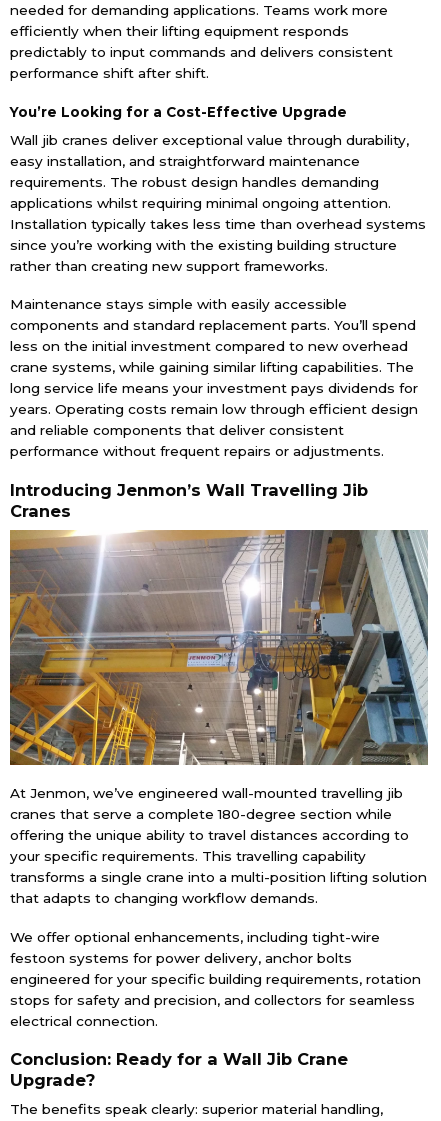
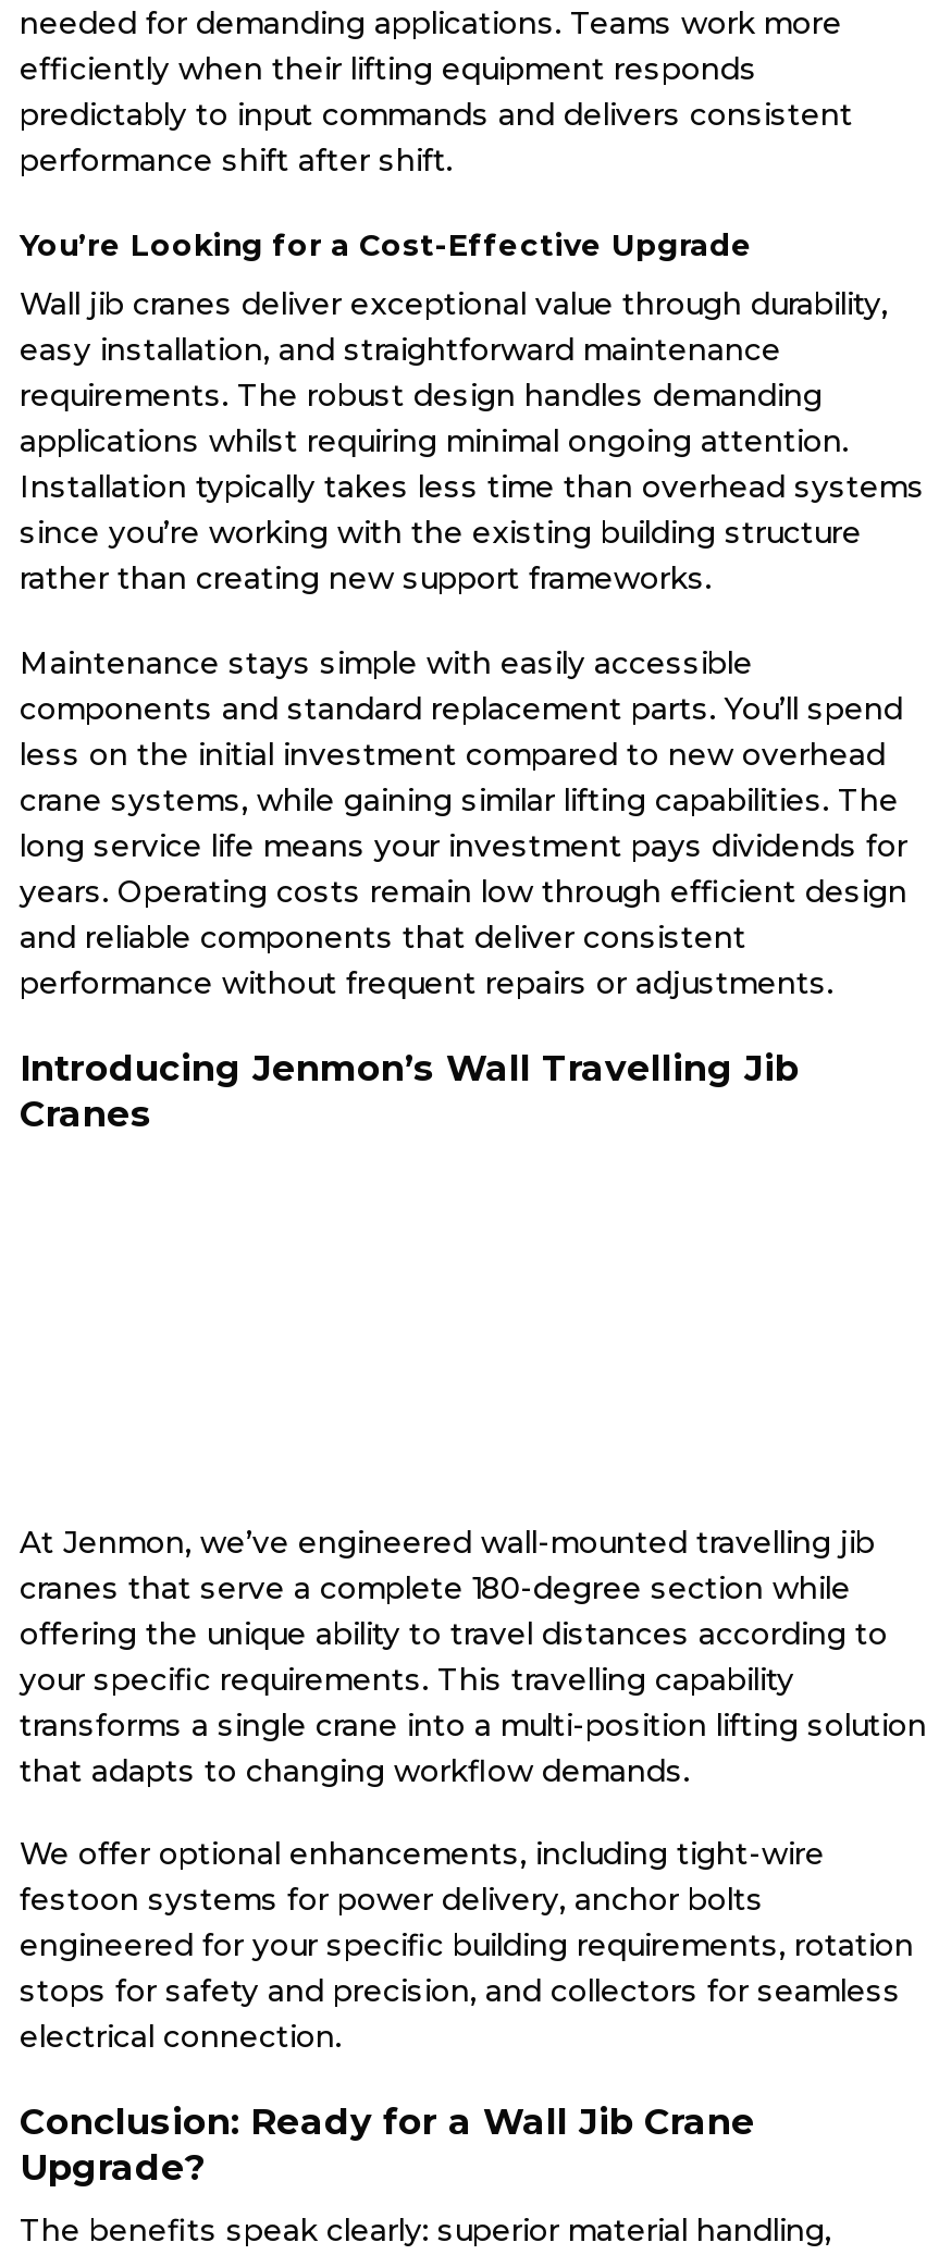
[9,529,429,766] [image] -> none

